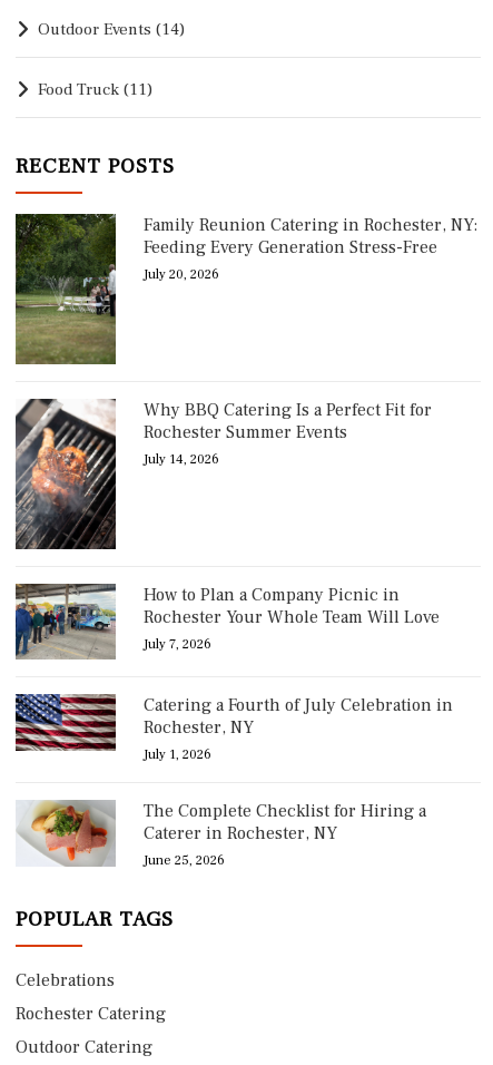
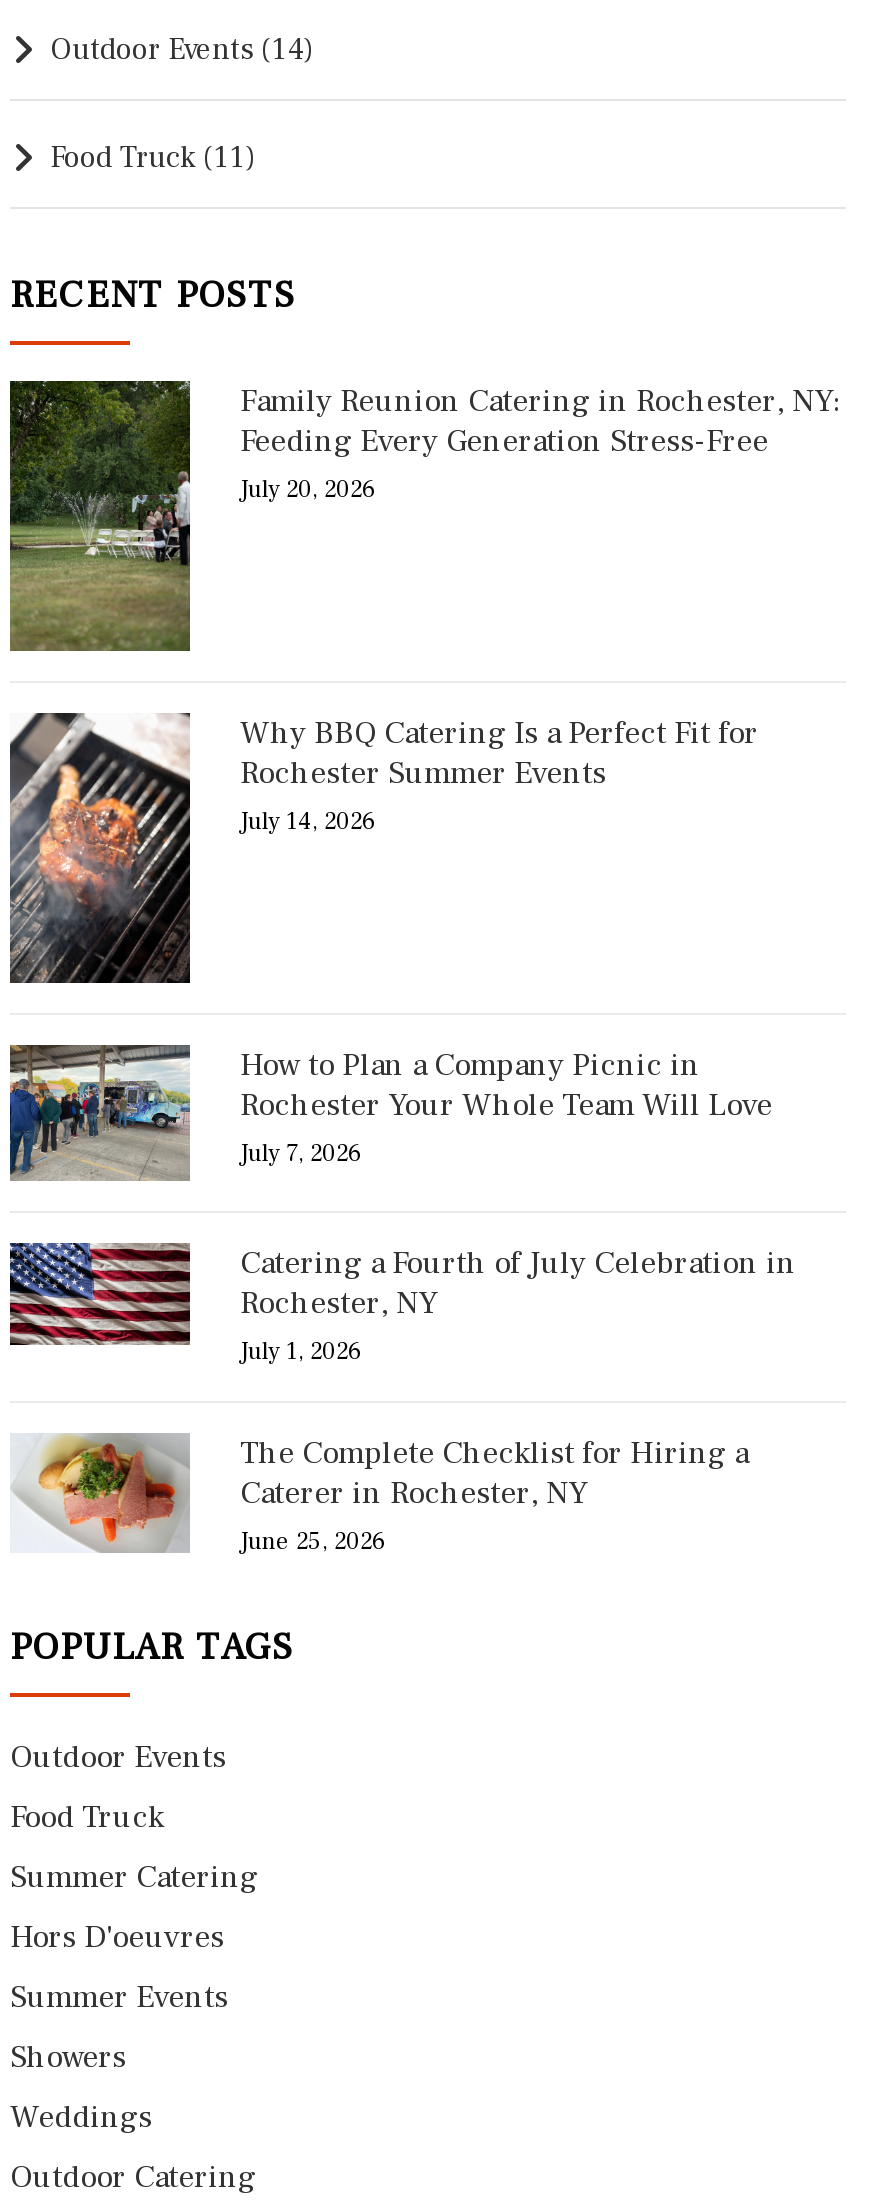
[16,969,166,1025] Celebrations | Rochester Catering -> [10,1737,258,2137] Outdoor Events | Food Truck | Summer Catering | Hors D'oeuvres | Summer Events | Showers | Weddings

